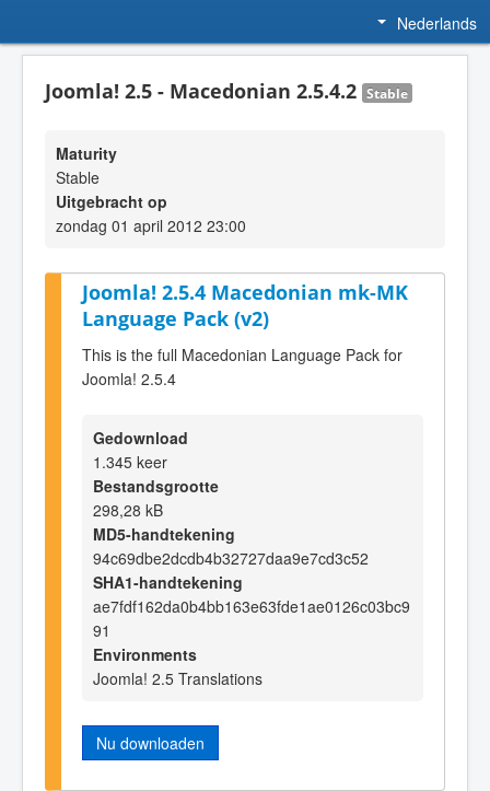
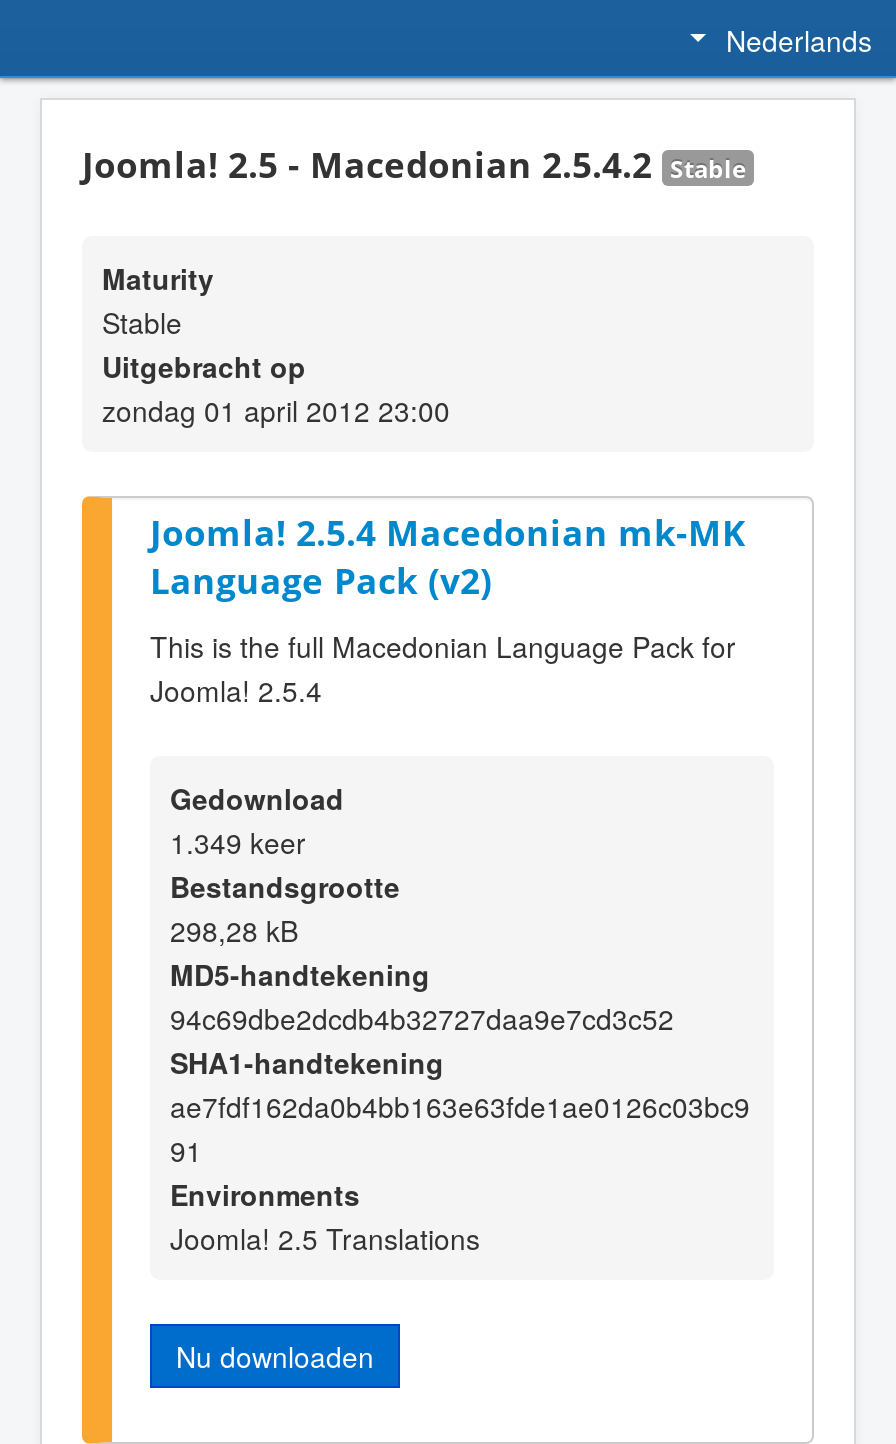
[93,451,167,473] 1.345 keer -> [170,822,306,862] 1.349 keer

